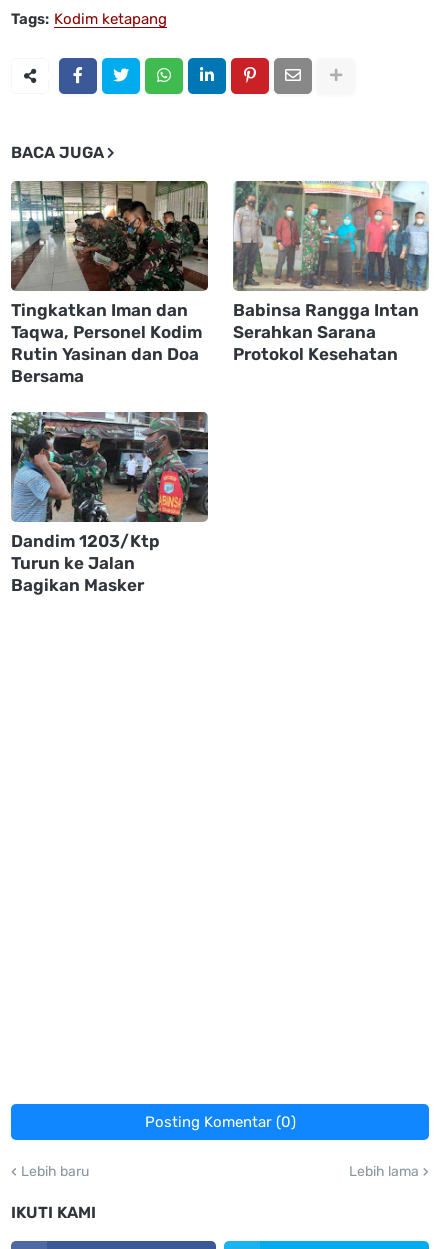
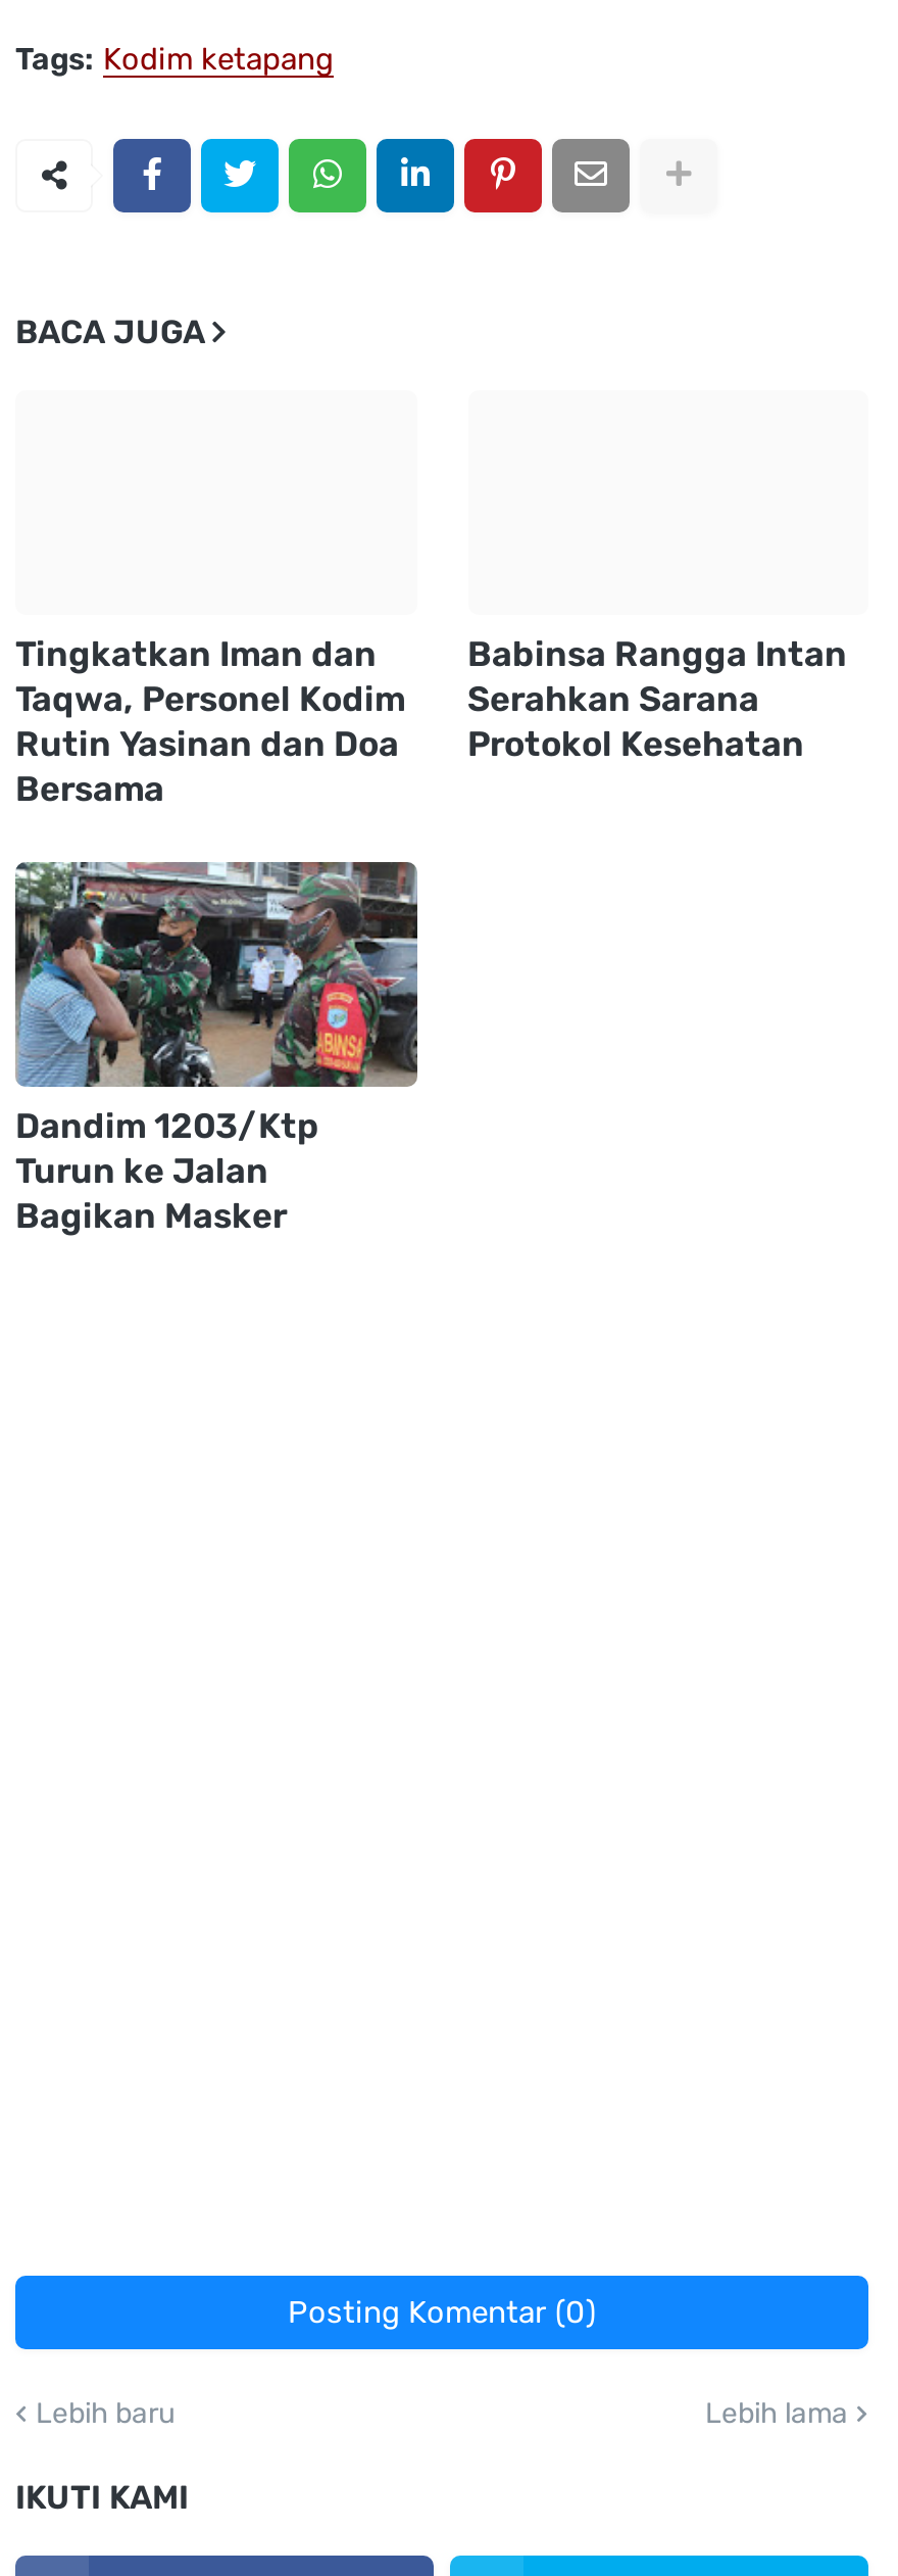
[10,180,209,292] [image] -> none
[232,180,430,292] [image] -> none

